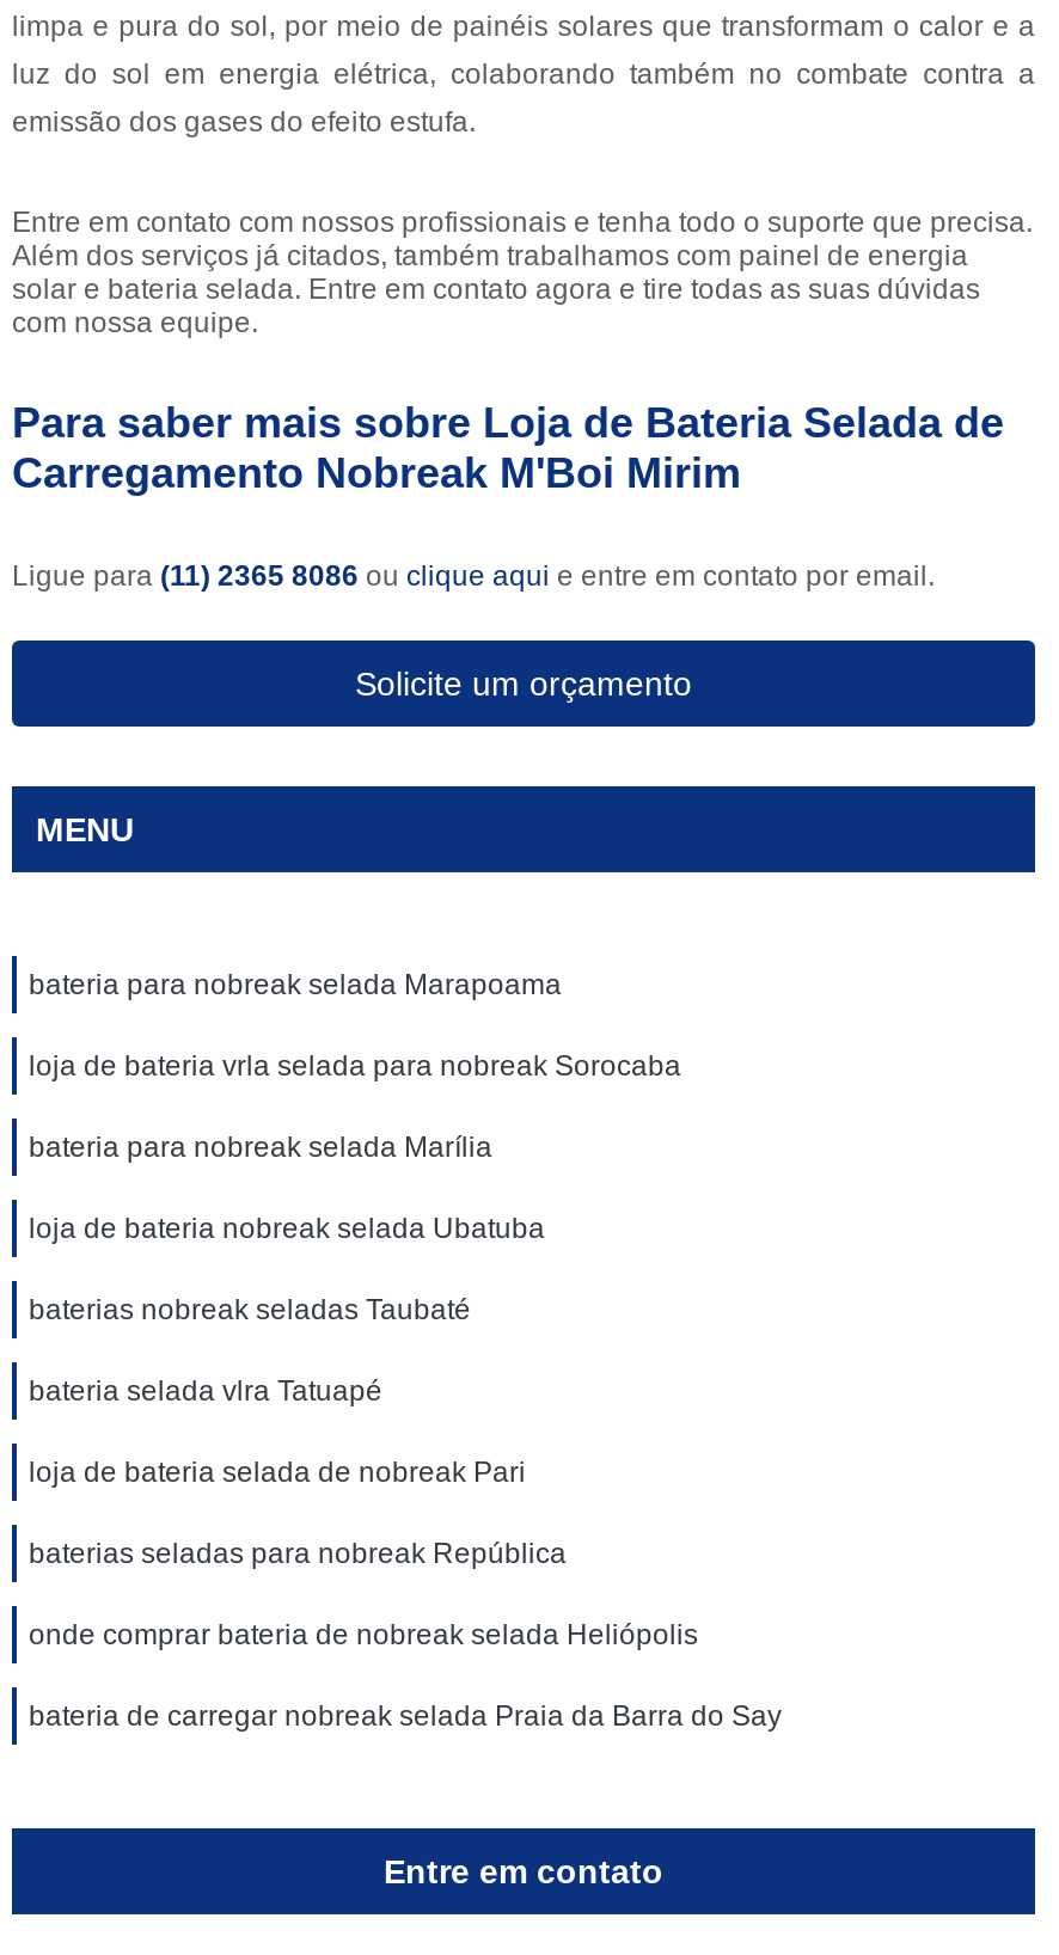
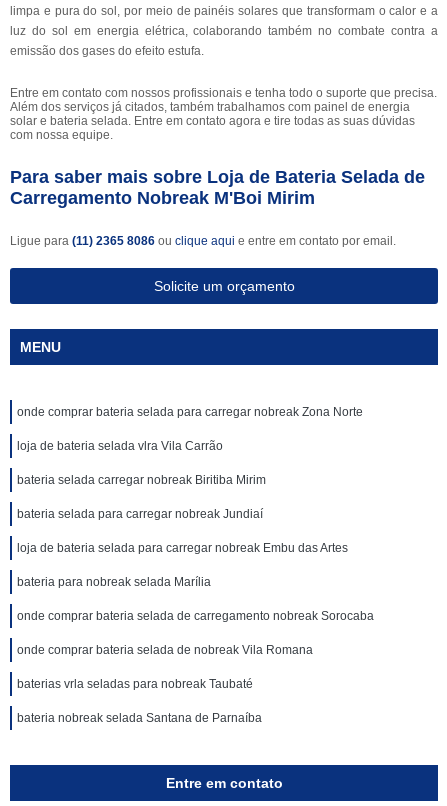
[29,968,681,1083] bateria para nobreak selada Marapoama | loja de bateria vrla selada para nobreak Sorocaba -> [17,405,363,555] onde comprar bateria selada para carregar nobreak Zona Norte | loja de bateria selada vlra Vila Carrão | bateria selada carregar nobreak Biritiba Mirim | bateria selada para carregar nobreak Jundiaí | loja de bateria selada para carregar nobreak Embu das Artes
moved [29,1130,492,1164] -> [17,575,211,589]: bateria para nobreak selada Marília
[29,1212,782,1733] loja de bateria nobreak selada Ubatuba | baterias nobreak seladas Taubaté | bateria selada vlra Tatuapé | loja de bateria selada de nobreak Pari | baterias seladas para nobreak República | onde comprar bateria de nobreak selada Heliópolis | bateria de carregar nobreak selada Praia da Barra do Say -> [17,609,374,725] onde comprar bateria selada de carregamento nobreak Sorocaba | onde comprar bateria selada de nobreak Vila Romana | baterias vrla seladas para nobreak Taubaté | bateria nobreak selada Santana de Parnaíba

